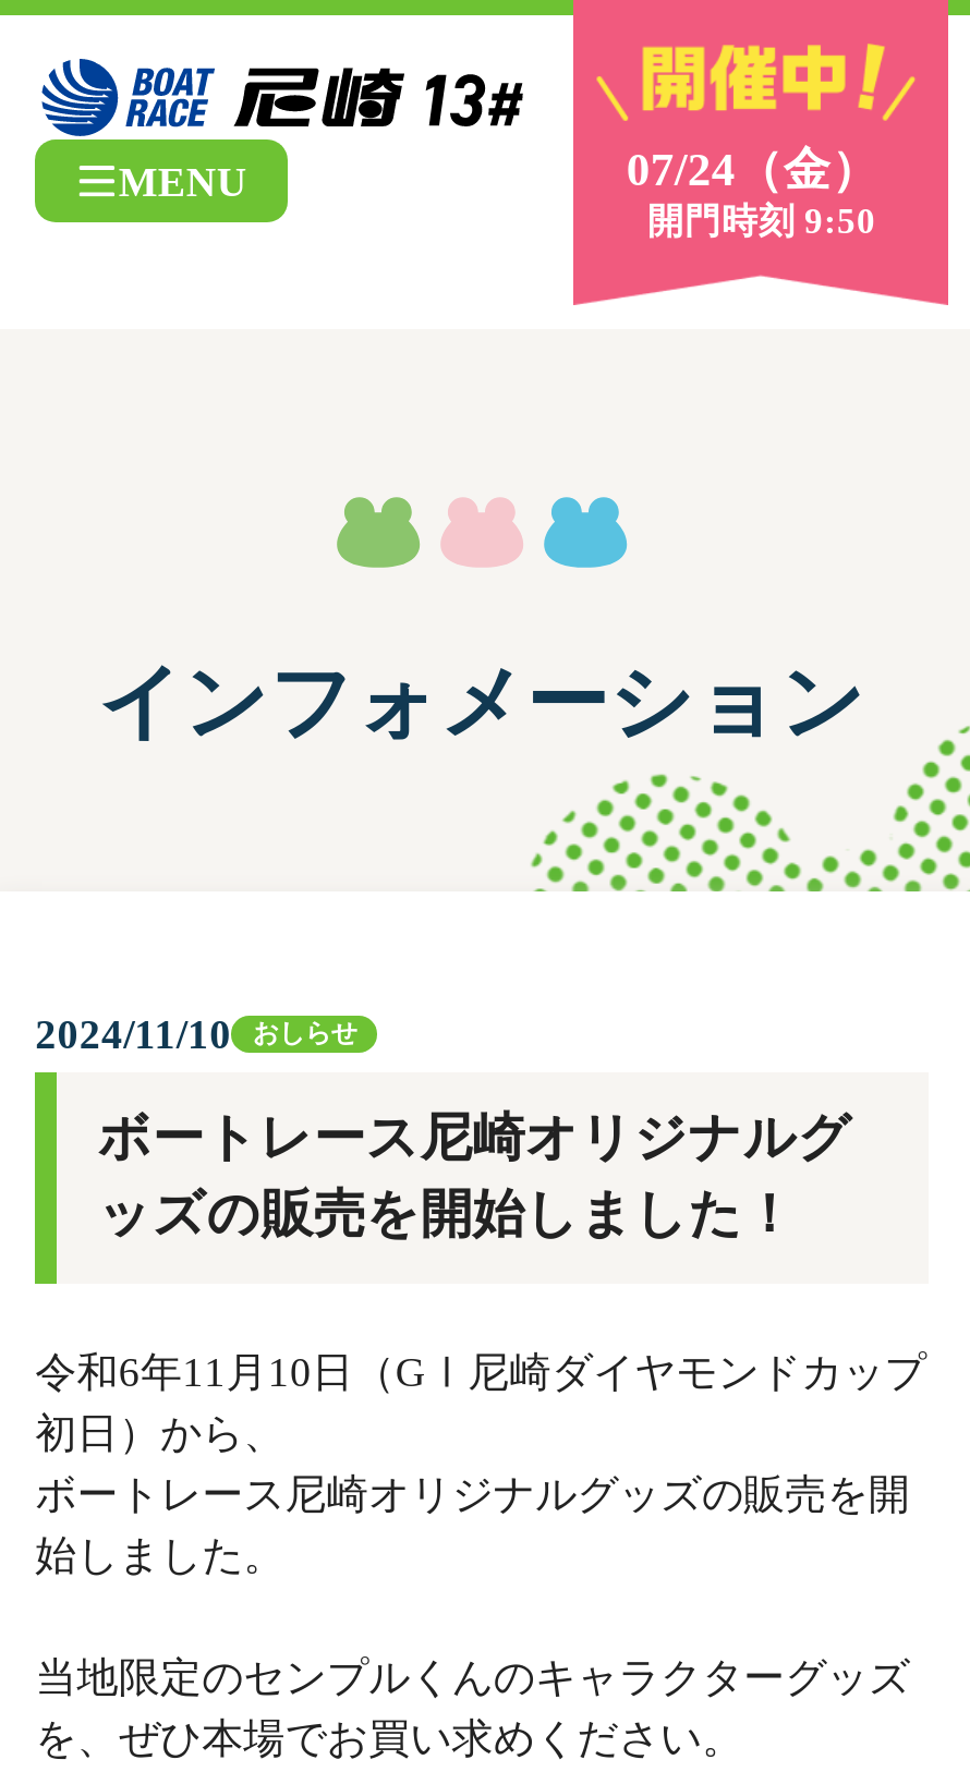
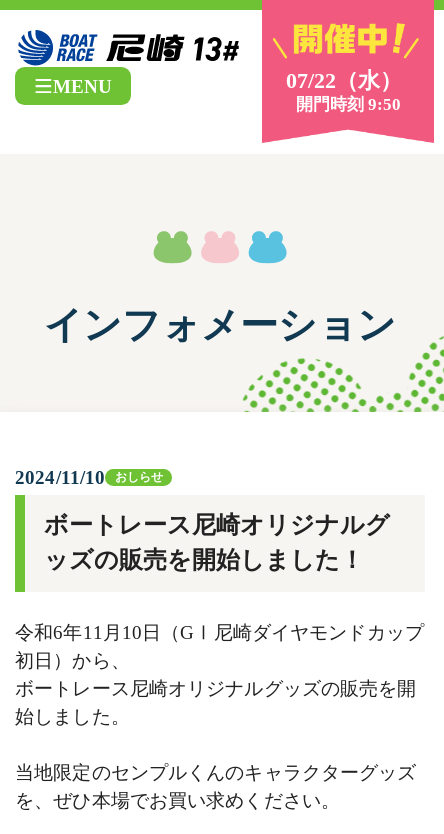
[626,144,879,196] 07/24（金） -> [286,69,402,93] 07/22（水）

